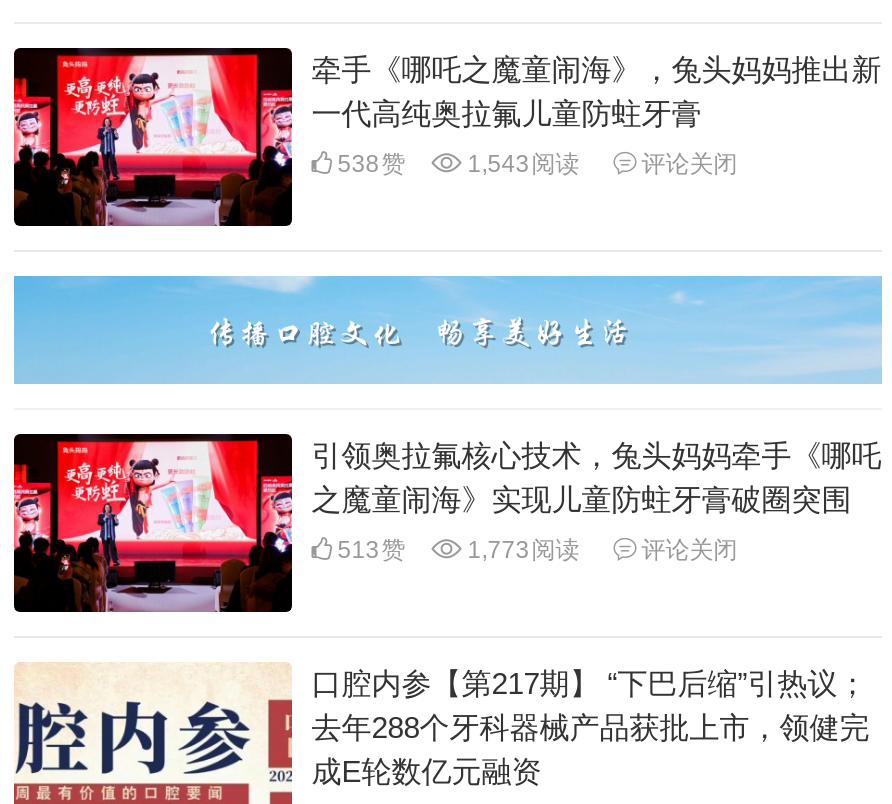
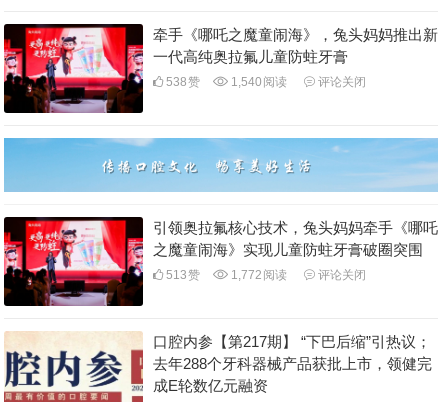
[332,149,738,177] 538赞 1,543阅读 评论关闭 -> [163,75,366,89] 538赞 1,540阅读 评论关闭
[332,536,738,564] 513赞 1,773阅读 评论关闭 -> [163,268,366,282] 513赞 1,772阅读 评论关闭

